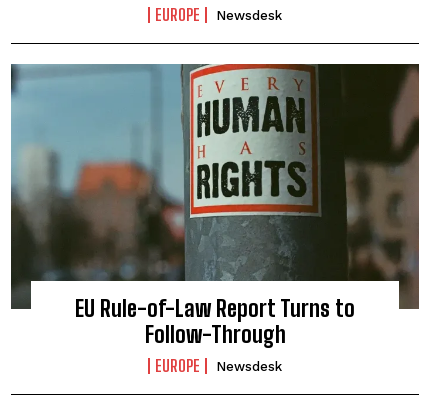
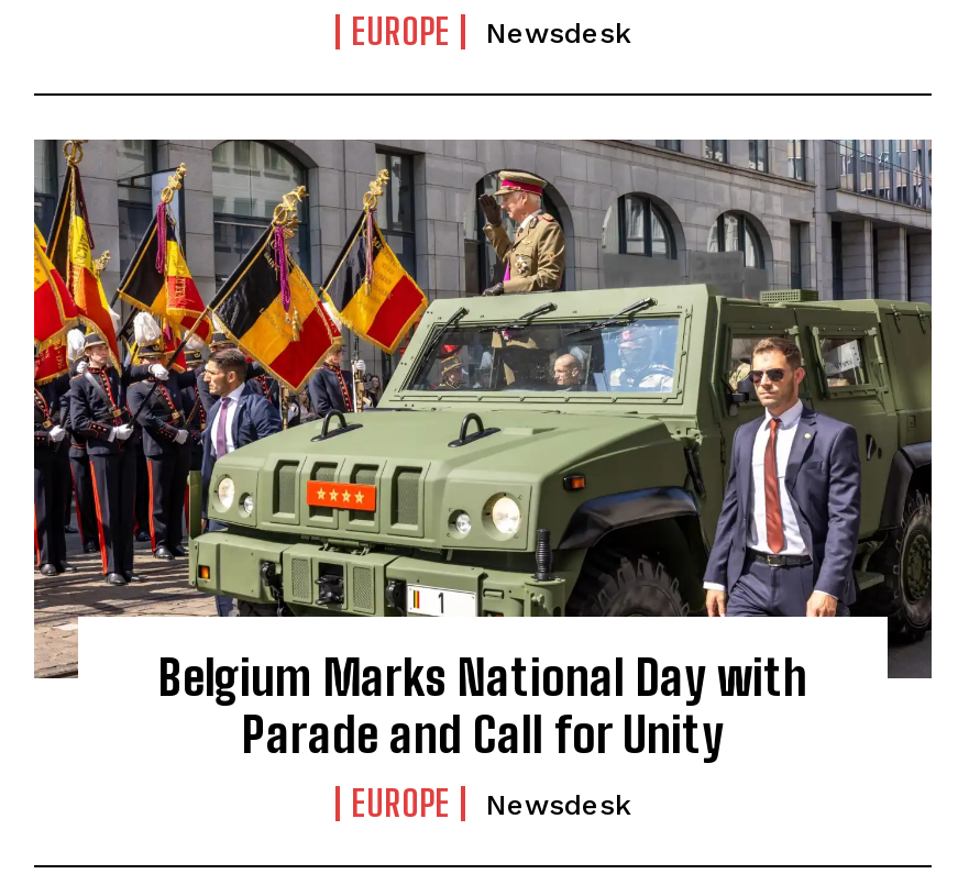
[10,63,420,348] [image] | EU Rule-of-Law Report Turns to | Follow-Through -> [32,139,934,765] [image] | Belgium Marks National Day with | Parade and Call for Unity

